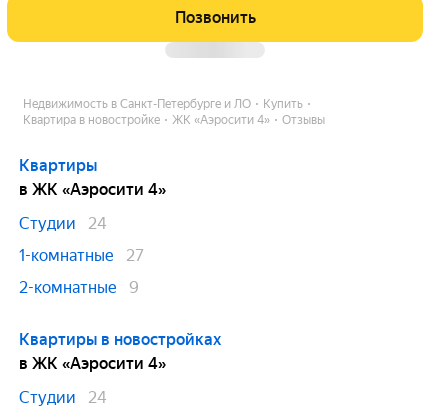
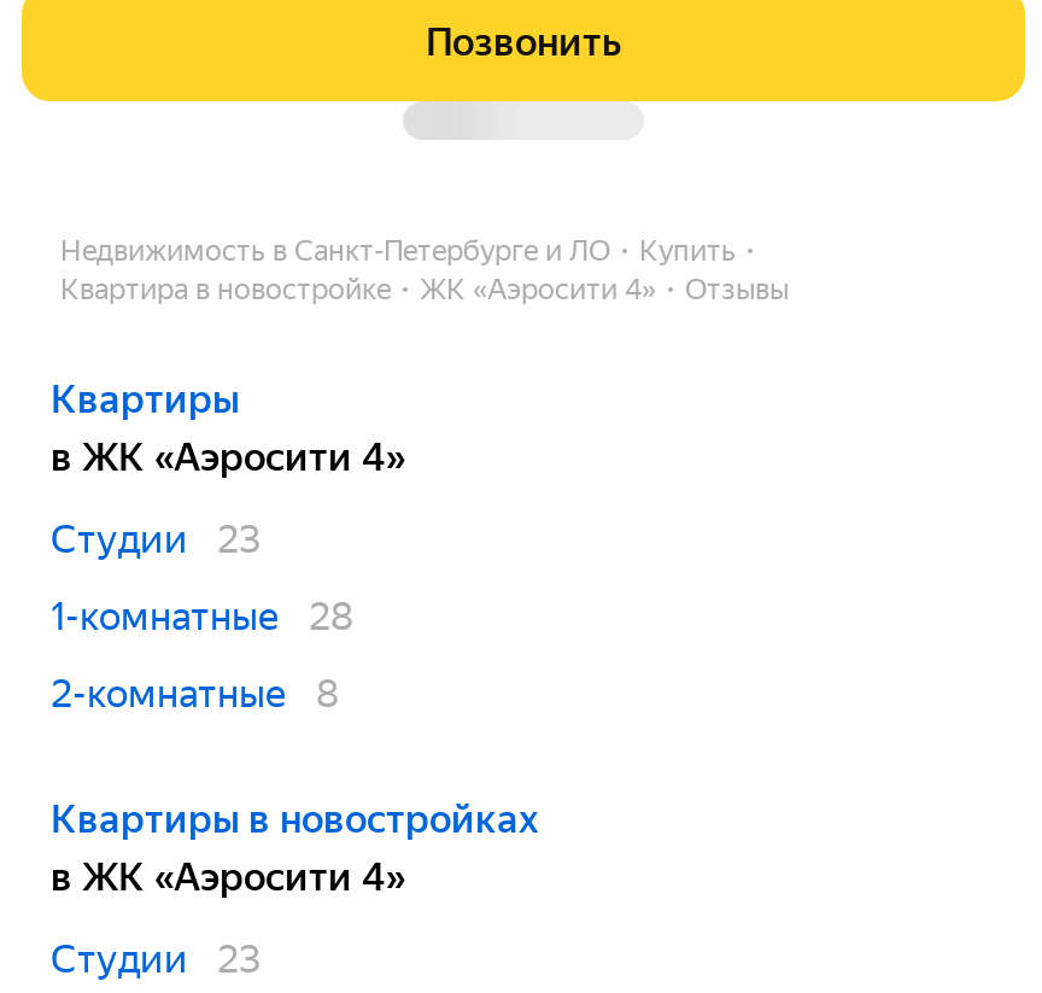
[19,214,107,233] Студии 24 -> [51,516,260,562] Студии 23
[19,246,144,265] 1-комнатные 27 -> [51,594,355,639] 1-комнатные 28
[19,278,139,297] 2-комнатные 9 -> [51,671,340,717] 2-комнатные 8
[19,388,107,407] Студии 24 -> [51,936,260,982] Студии 23

